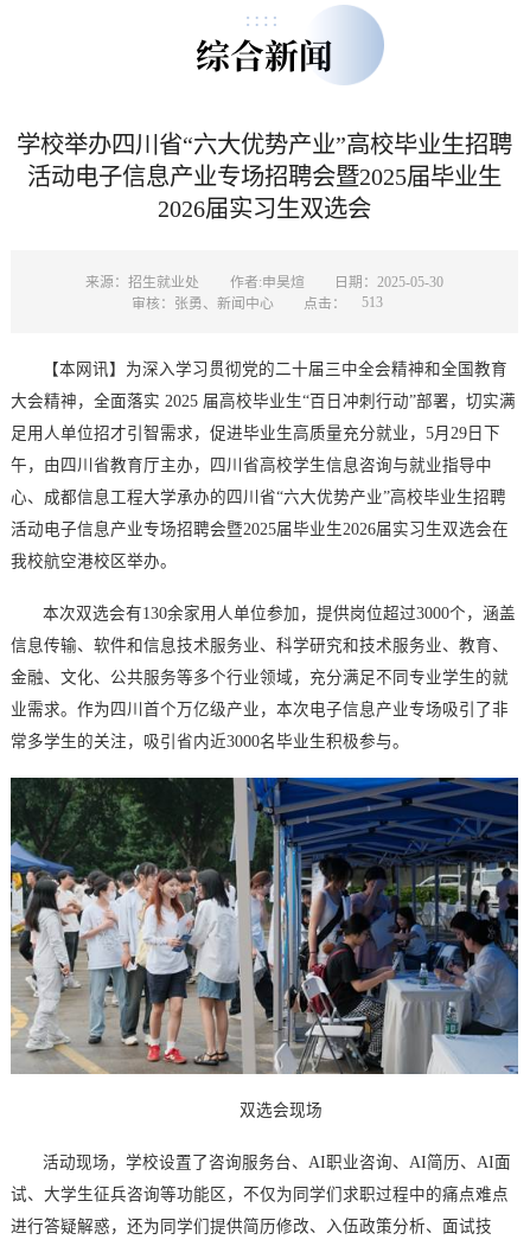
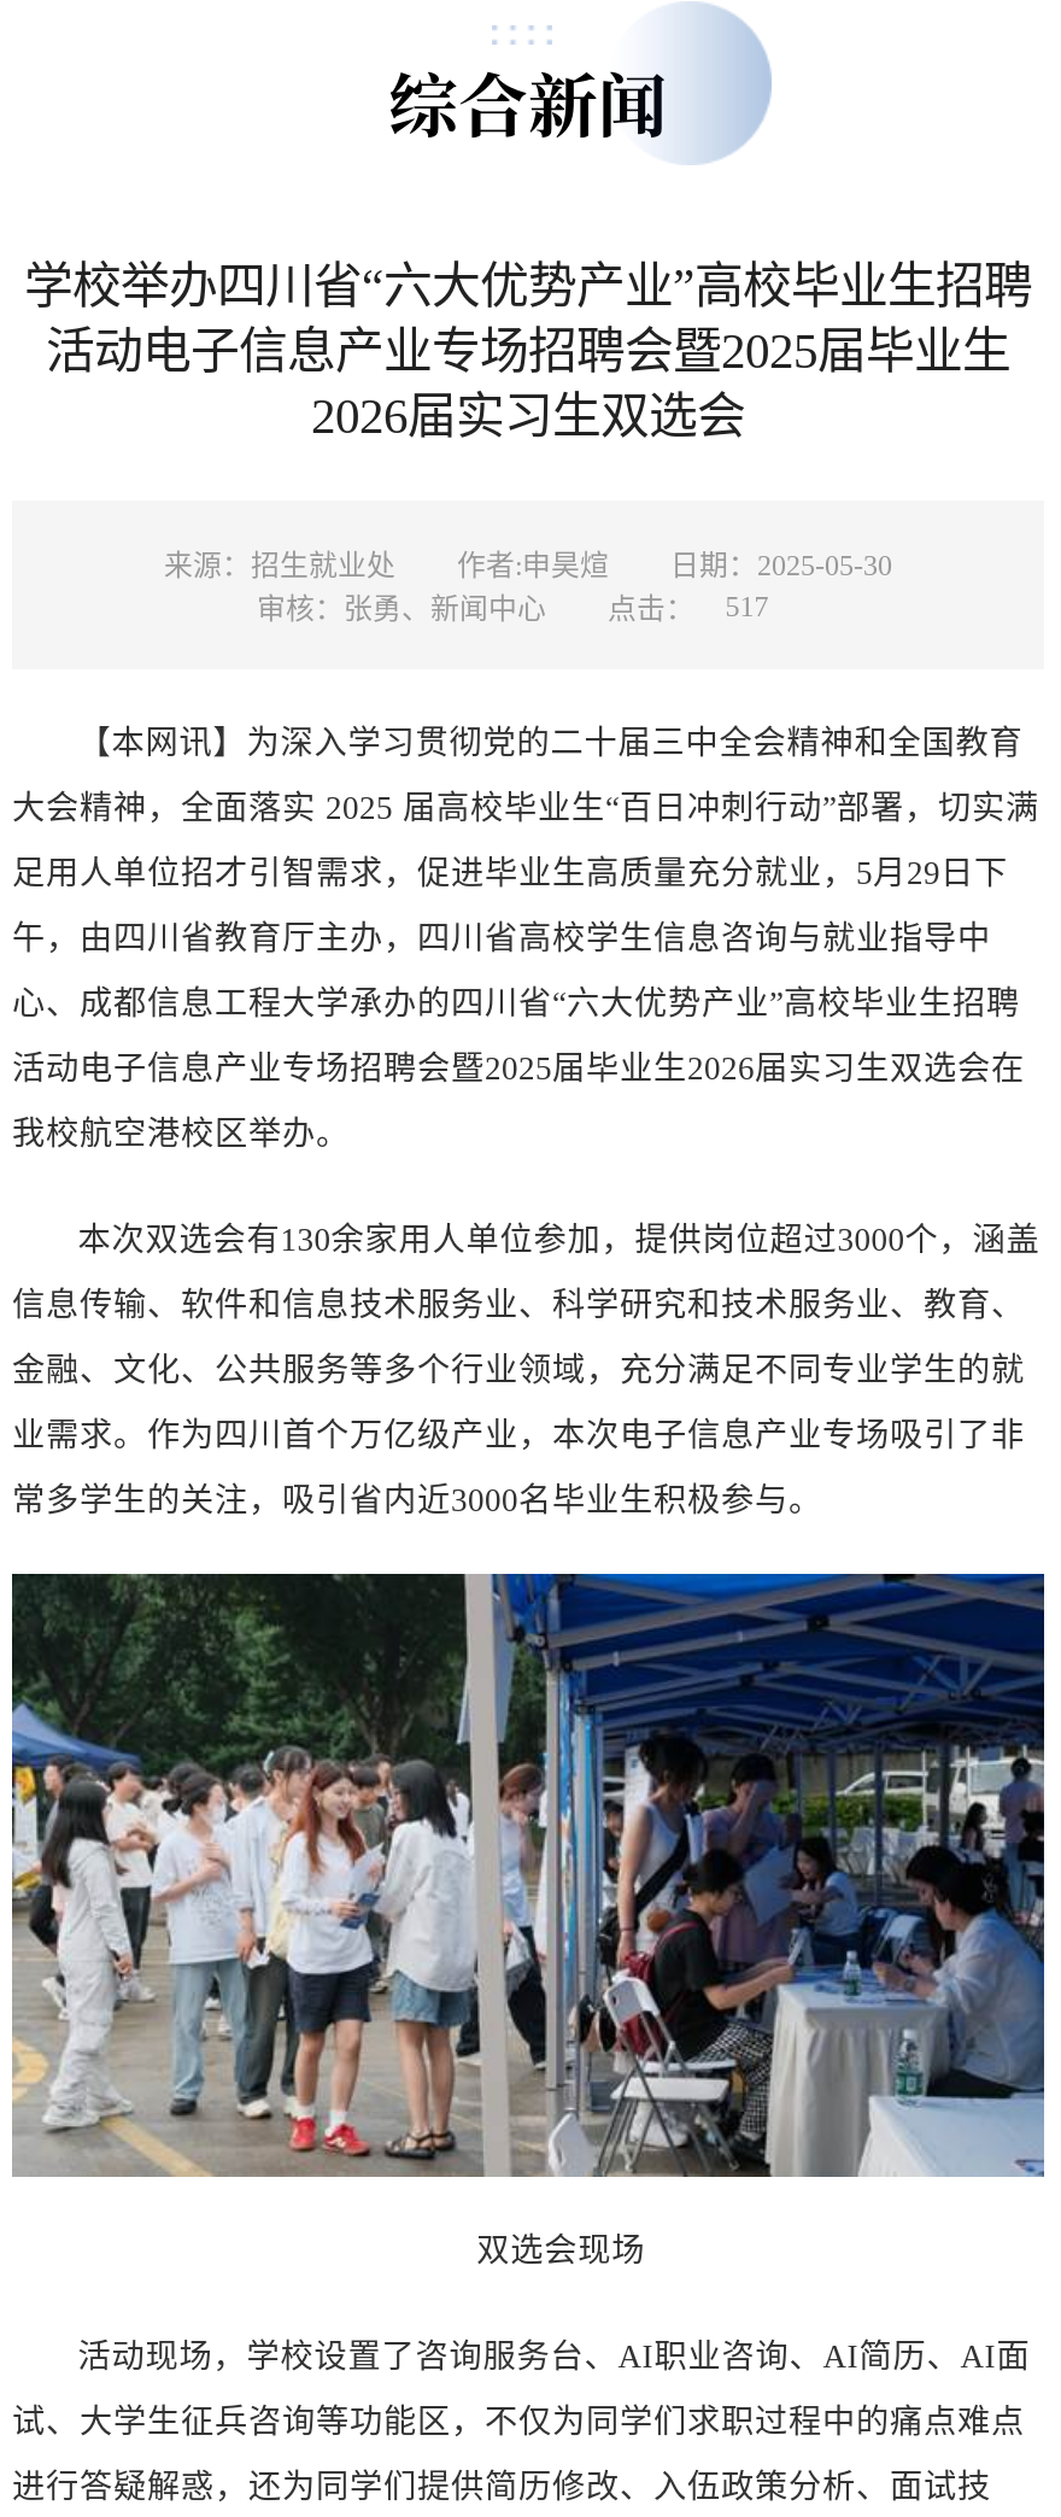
[131,294,383,312] 审核：张勇、新闻中心 点击： 513 -> [257,589,769,626] 审核：张勇、新闻中心 点击： 517

